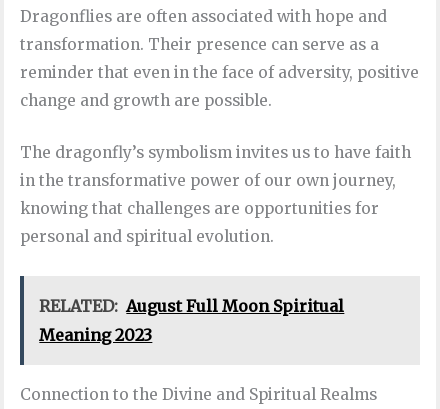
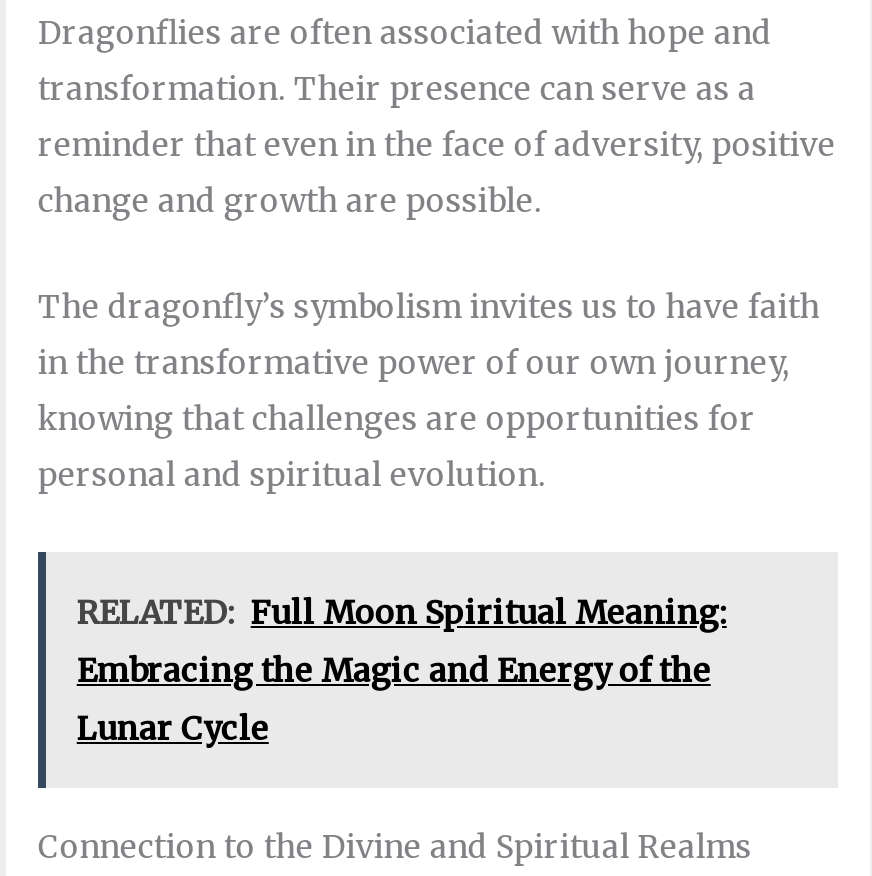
[39,296,344,345] RELATED: August Full Moon Spiritual | Meaning 2023 -> [77,591,727,747] RELATED: Full Moon Spiritual Meaning: | Embracing the Magic and Energy of the | Lunar Cycle

